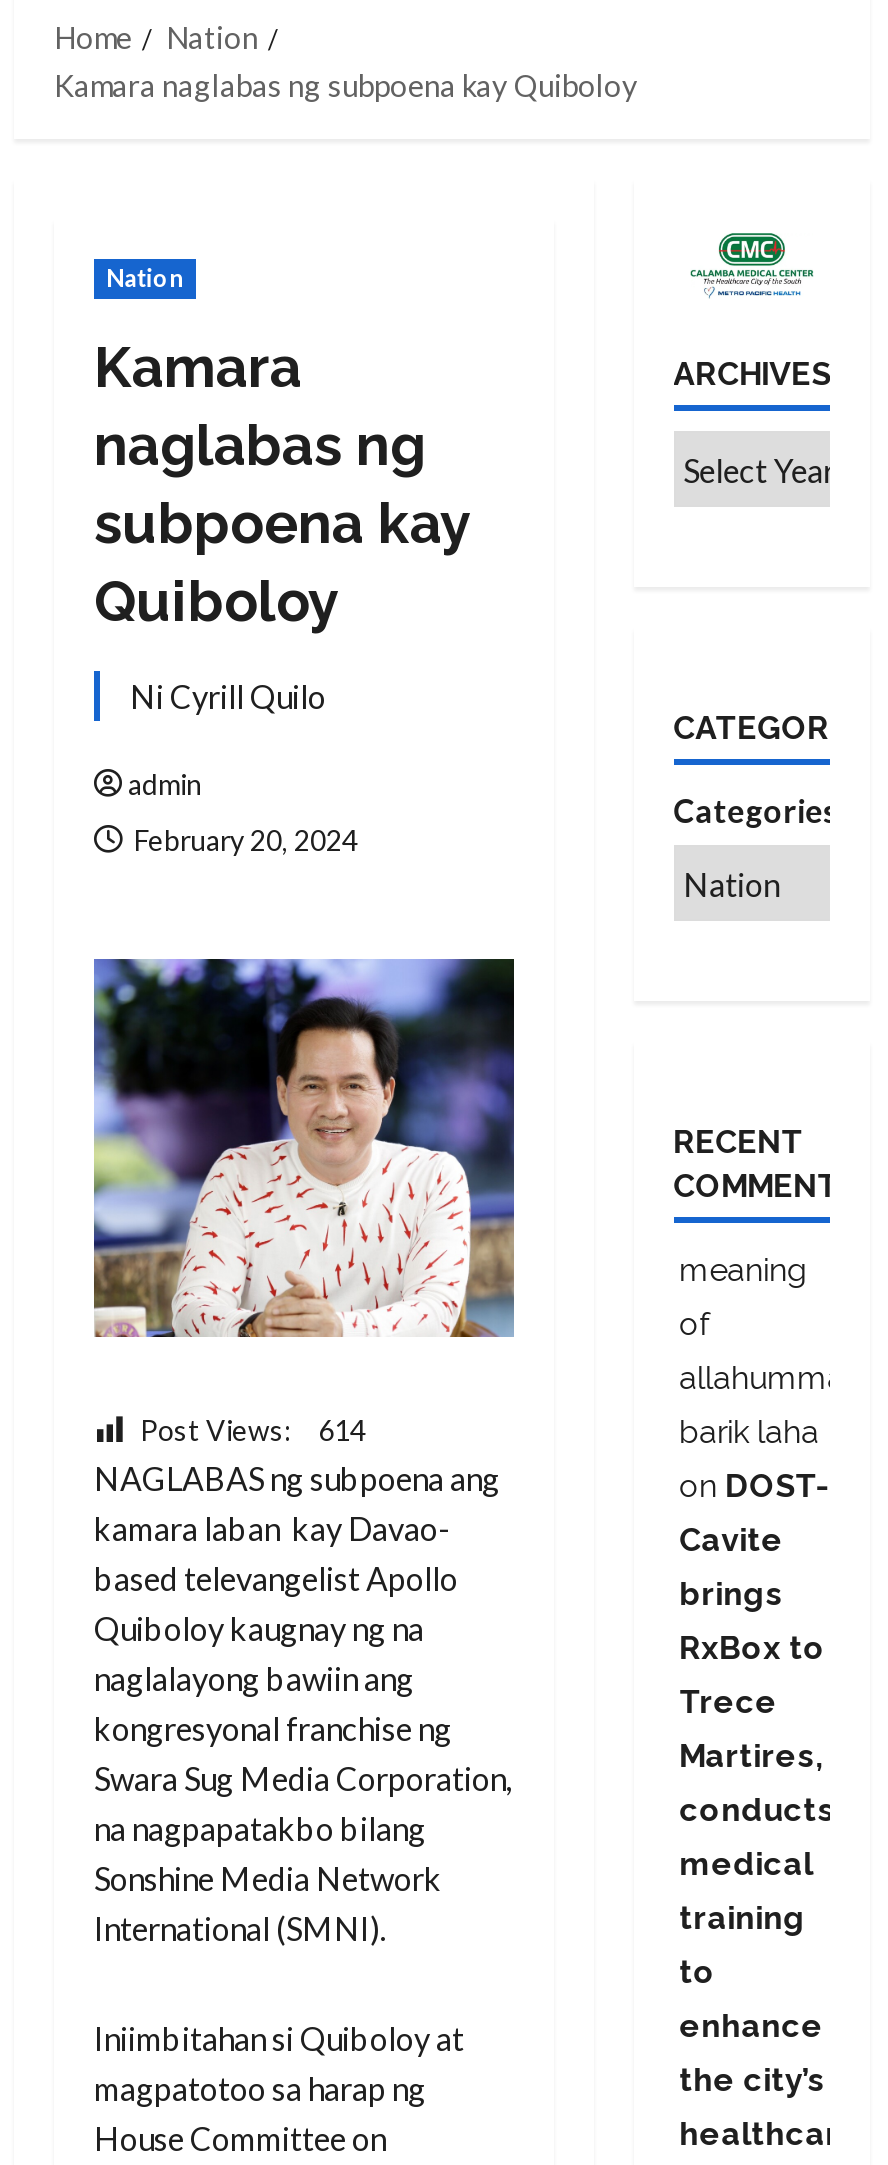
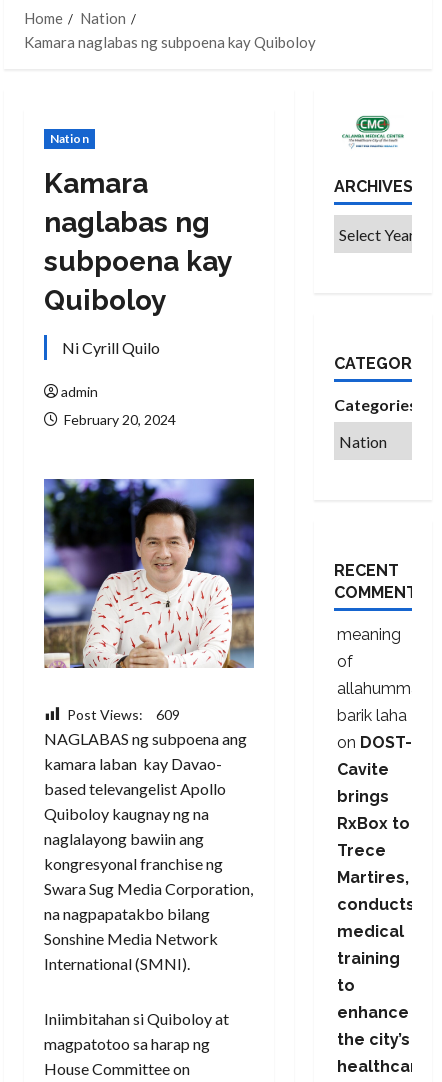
[140,1412,366,1446] Post Views: 614 -> [67,706,180,723] Post Views: 609

